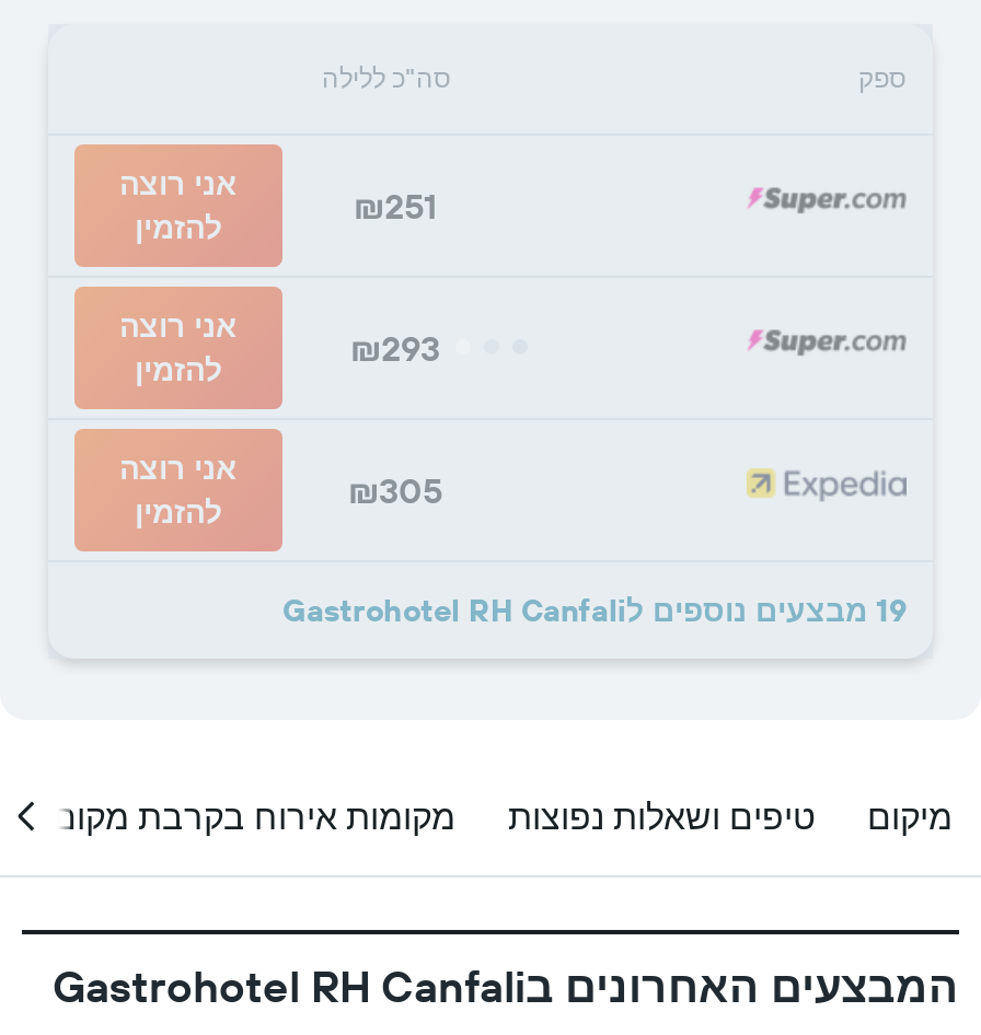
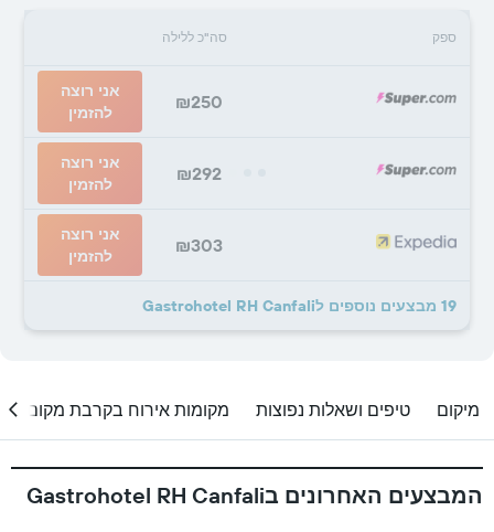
[354,184,437,228] ₪251 -> [175,91,223,113] ₪250
[350,326,440,370] ₪293 -> [176,162,222,184] ₪292
[348,468,442,512] ₪305 -> [175,234,223,256] ₪303

